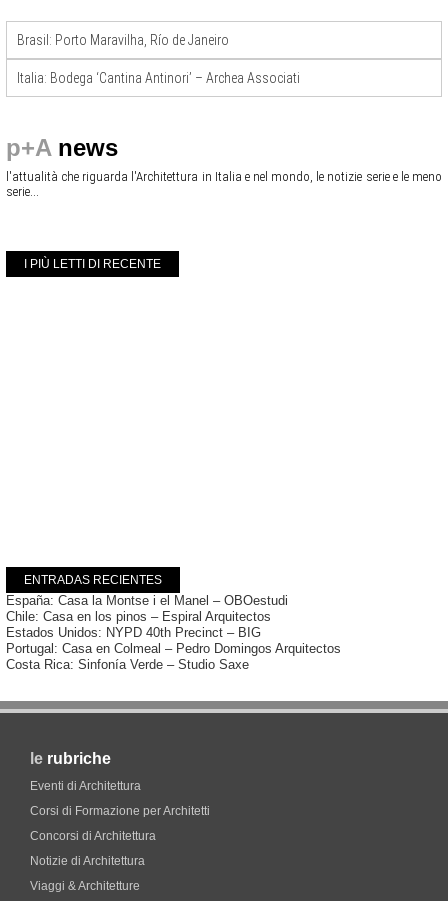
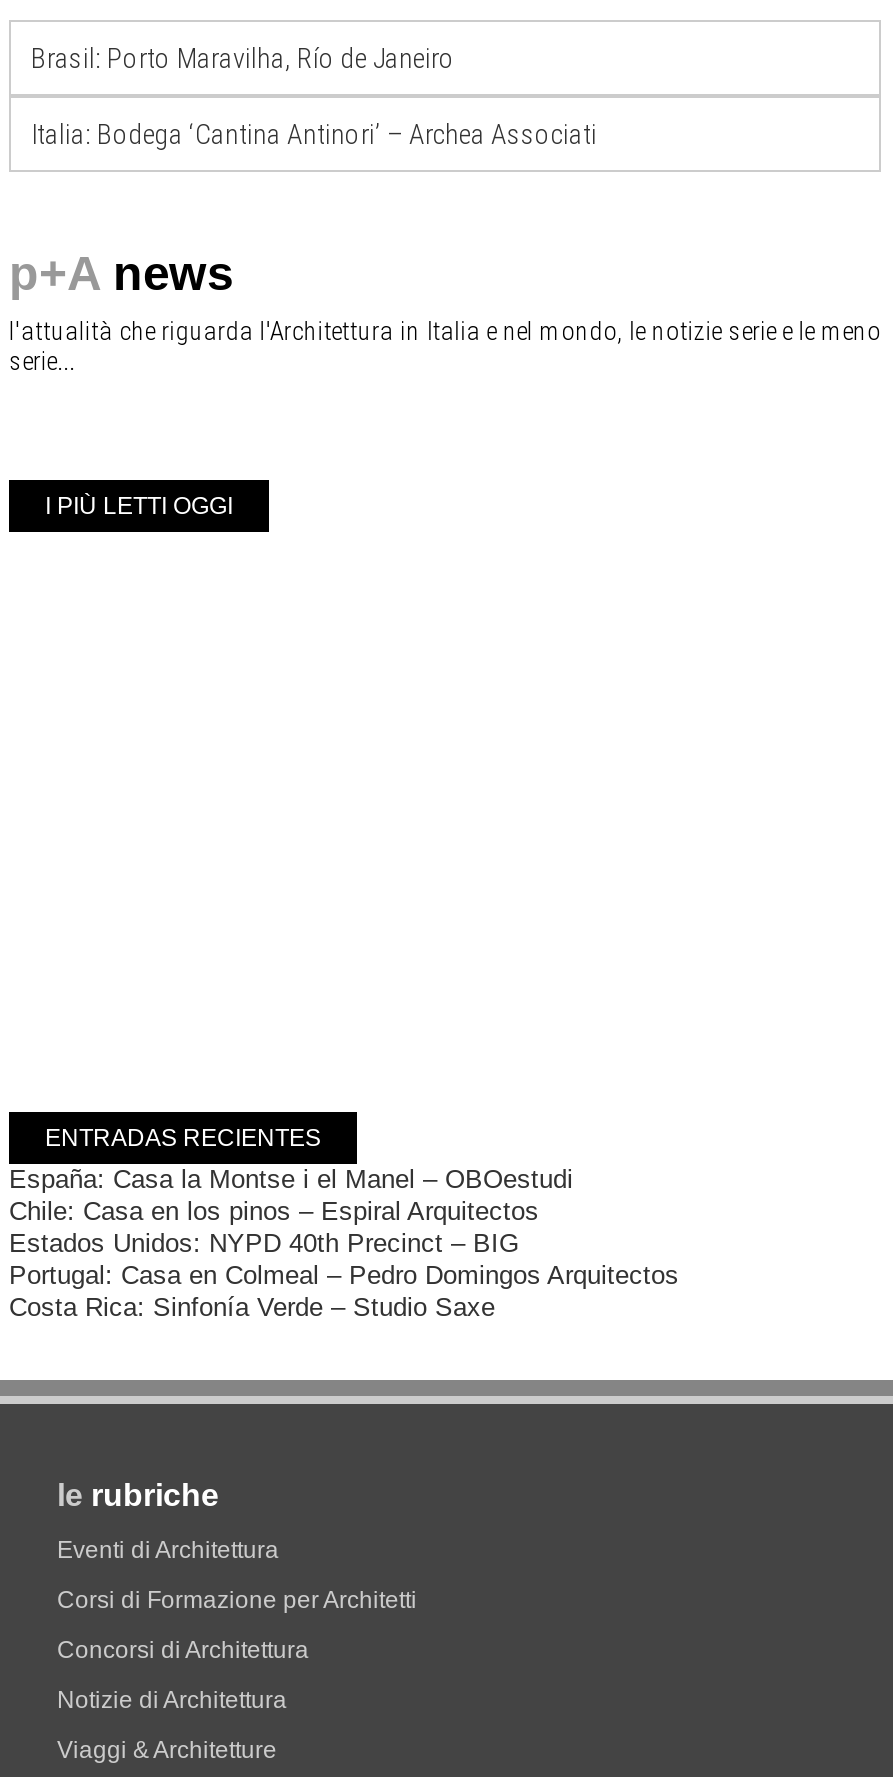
[24,257,161,271] I PIÙ LETTI DI RECENTE -> [45,492,233,520] I PIÙ LETTI OGGI

